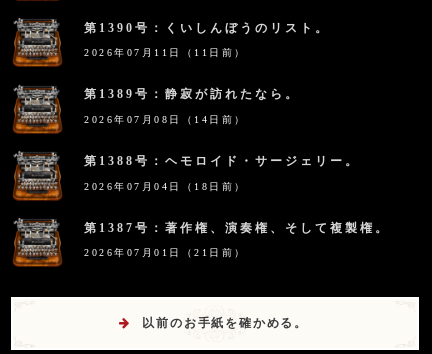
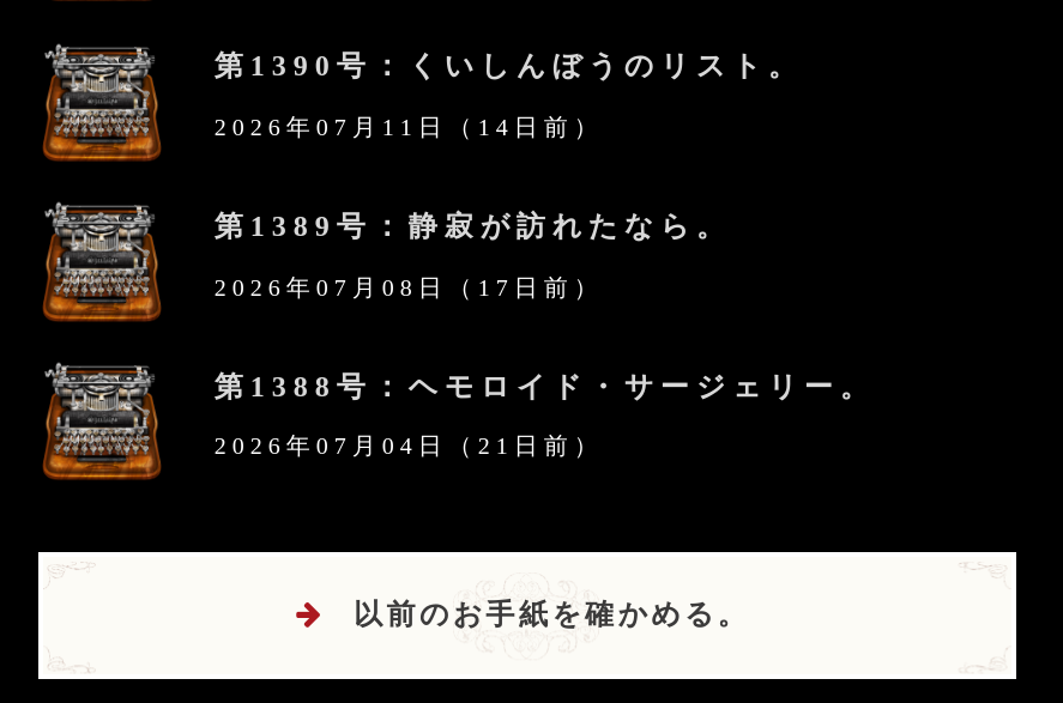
[84,47,247,58] 2026年07月11日（11日前） -> [214,114,604,140] 2026年07月11日（14日前）
[84,114,247,125] 2026年07月08日（14日前） -> [214,273,604,299] 2026年07月08日（17日前）
[84,181,390,258] 2026年07月04日（18日前） | 第1387号：著作権、演奏権、そして複製権。 | 2026年07月01日（21日前） -> [214,433,604,459] 2026年07月04日（21日前）

